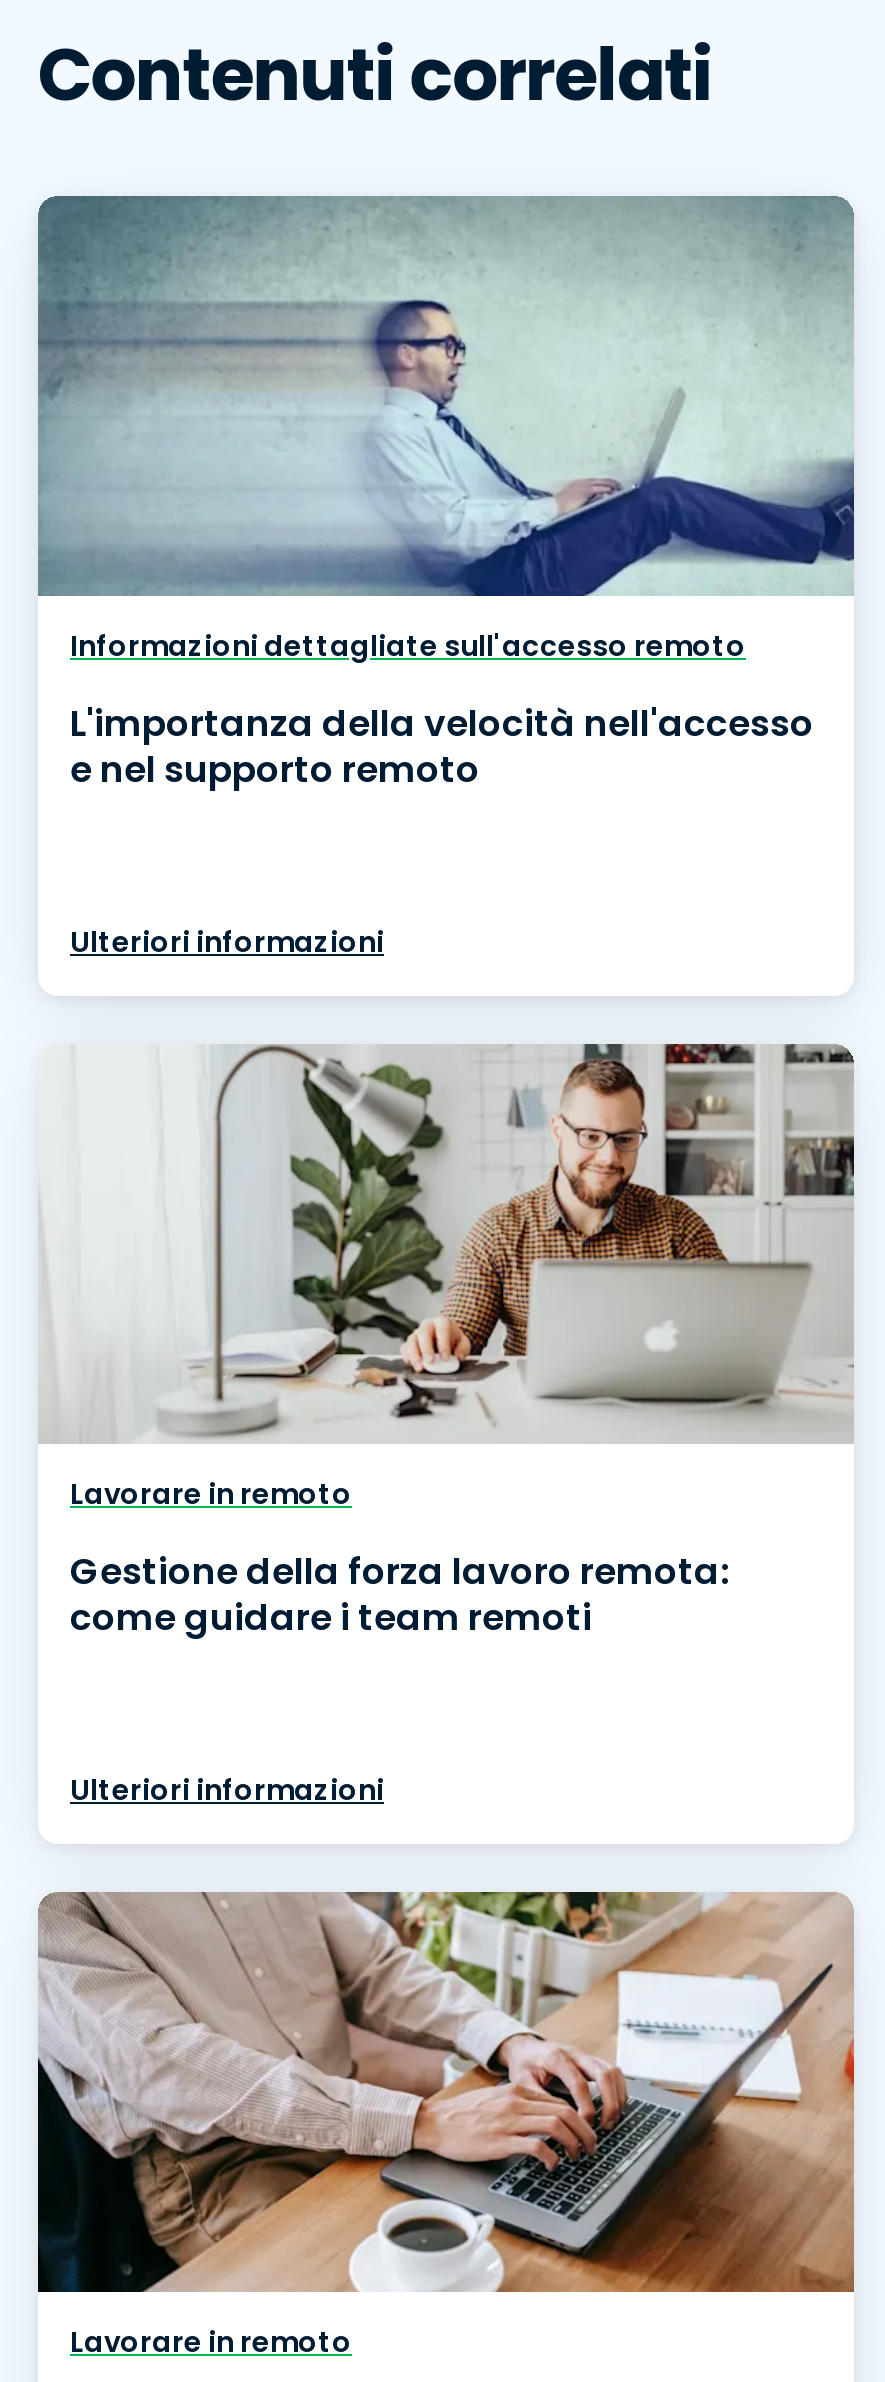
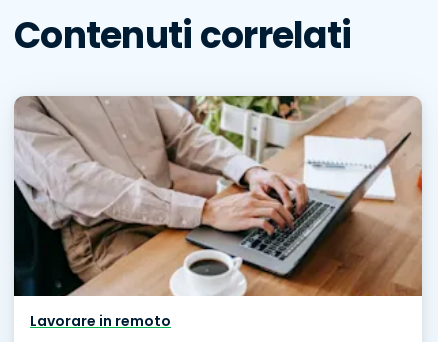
[38,196,856,794] [image] | Informazioni dettagliate sull'accesso remoto | L'importanza della velocità nell'accesso | e nel supporto remoto -> none
[70,922,384,962] Ulteriori informazioni -> none
[38,1042,856,1642] [image] | Lavorare in remoto | Gestione della forza lavoro remota: | come guidare i team remoti -> none
[70,1770,384,1810] Ulteriori informazioni -> none

